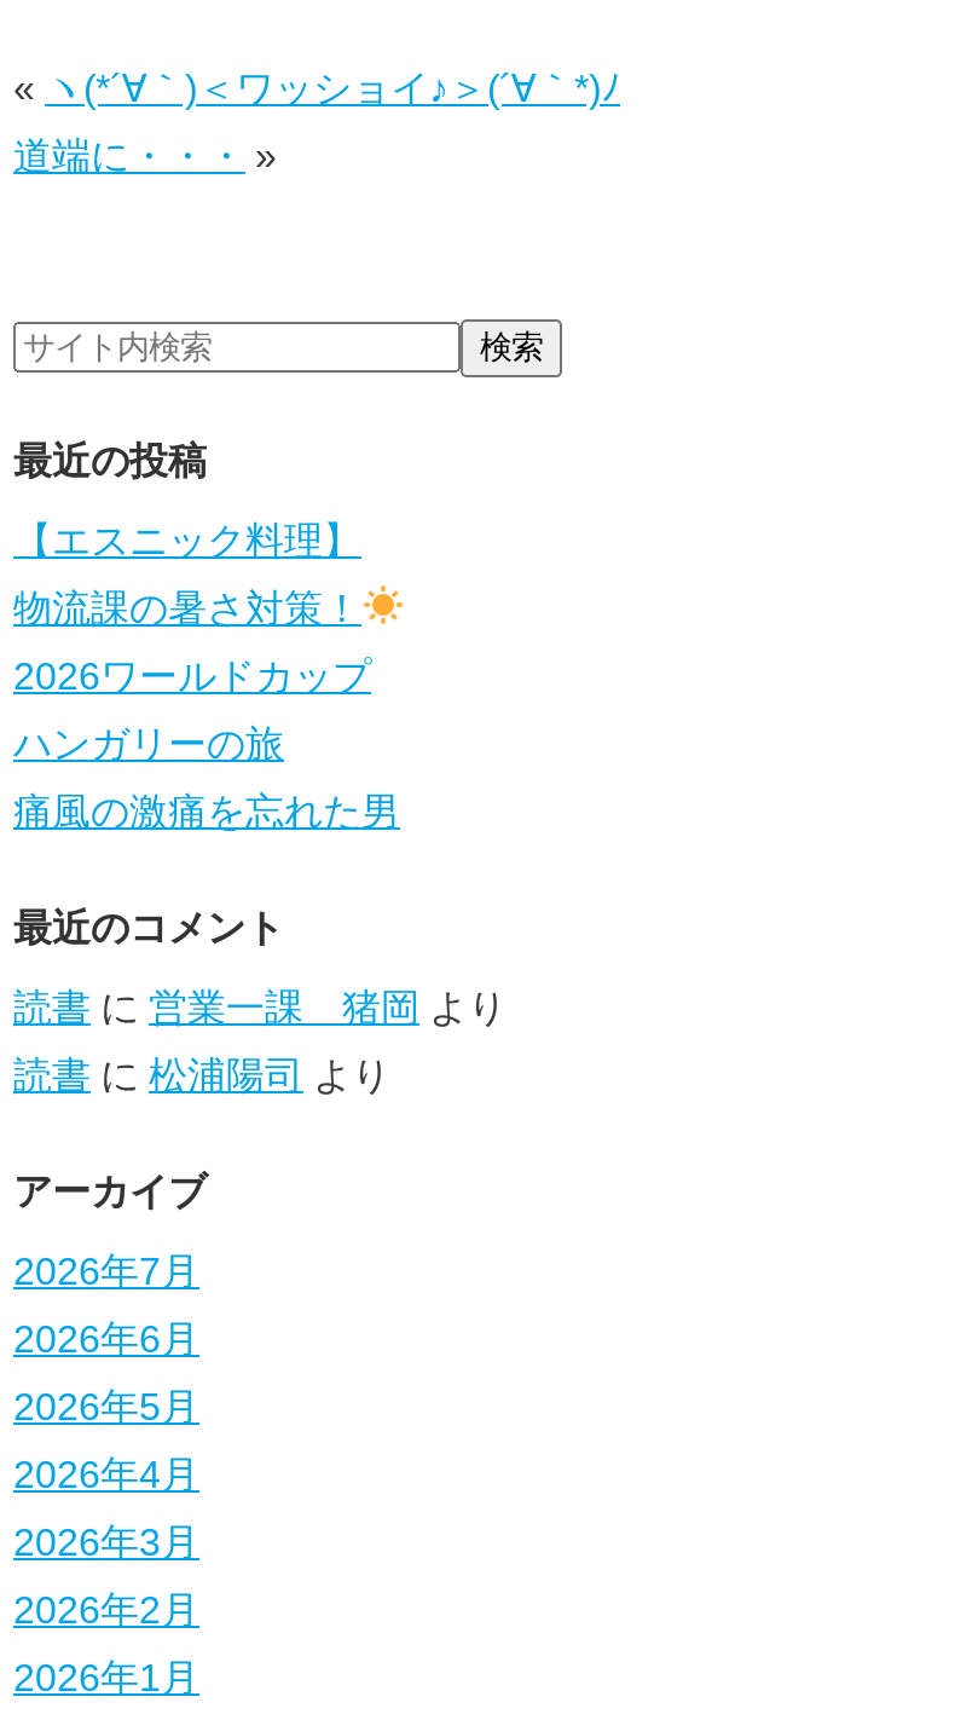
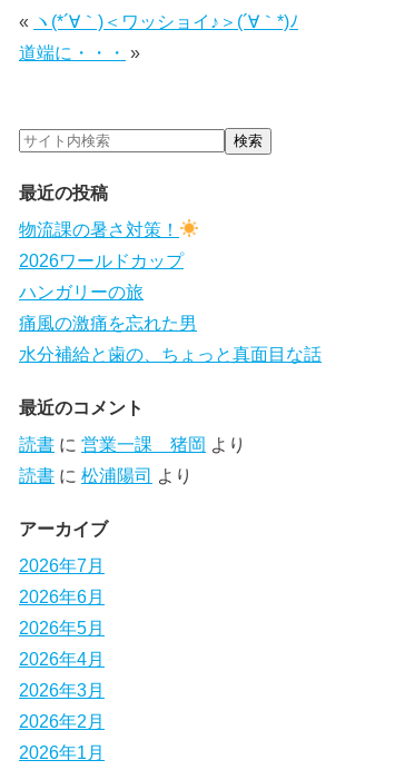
[13,519,361,560] 【エスニック料理】 -> none
moved [13,587,400,831] -> [19,220,197,332]: 物流課の暑さ対策！ | 2026ワールドカップ | ハンガリーの旅 | 痛風の激痛を忘れた男
none -> [19,344,322,363] 水分補給と歯の、ちょっと真面目な話

